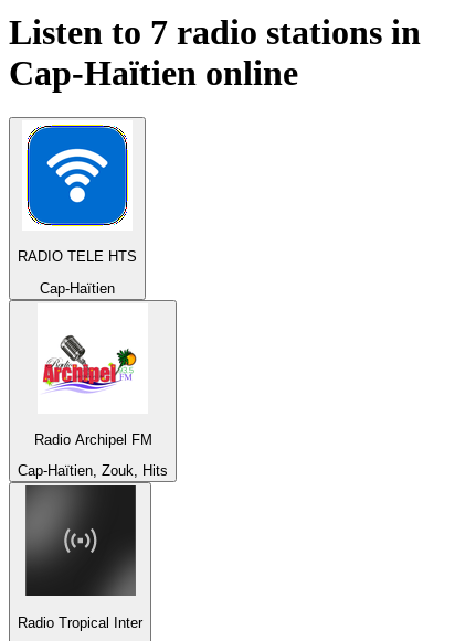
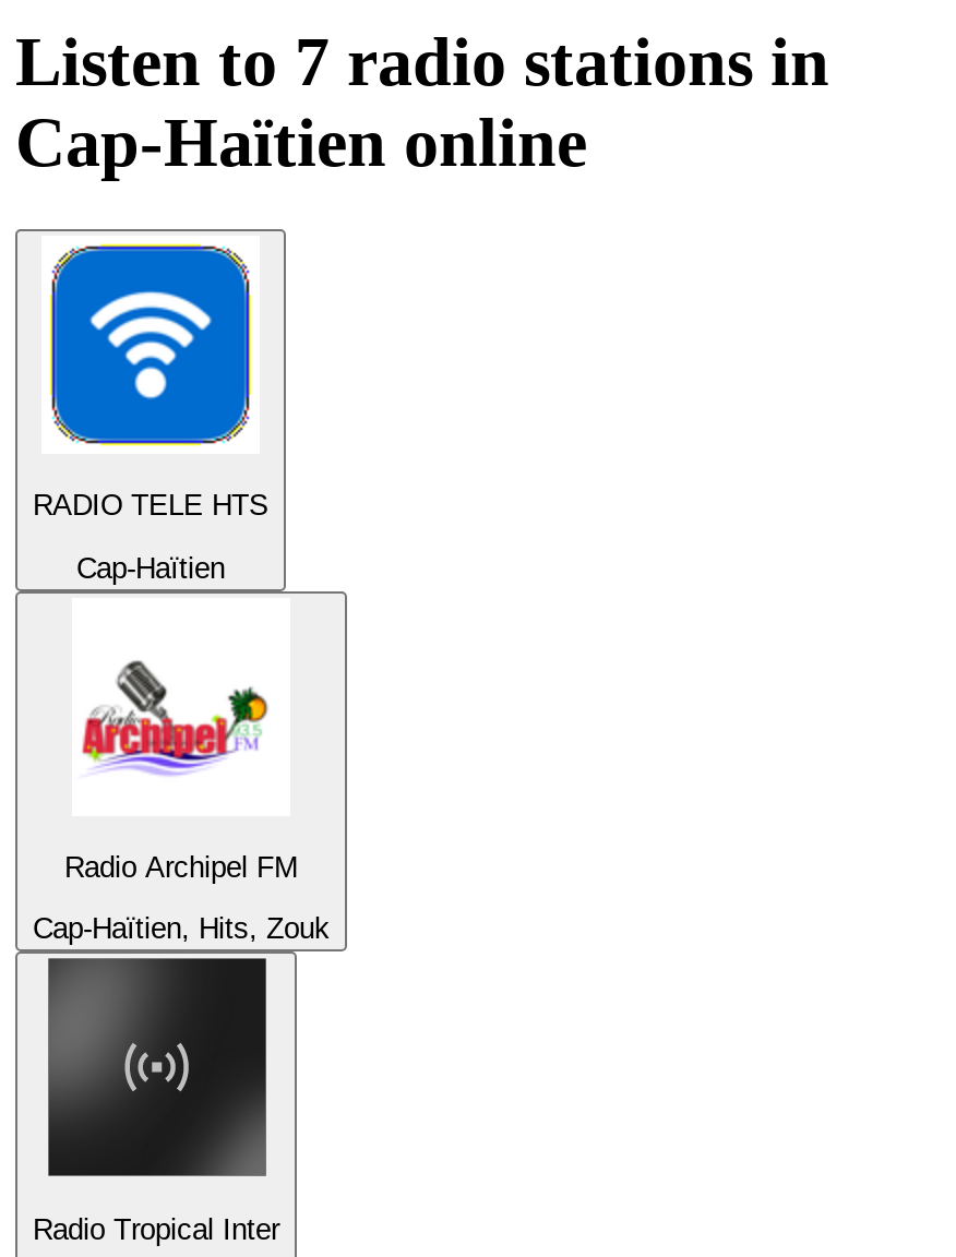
[18,463,168,479] Cap-Haïtien, Zouk, Hits -> [33,913,330,946] Cap-Haïtien, Hits, Zouk

